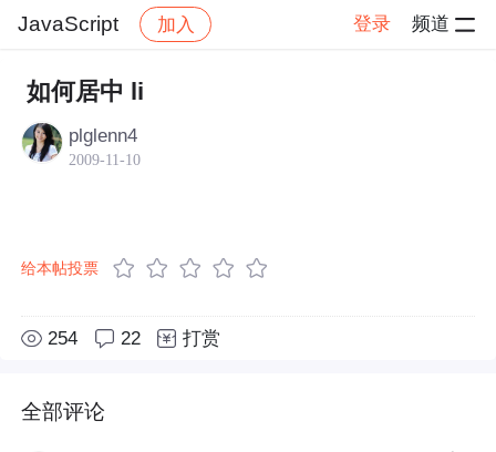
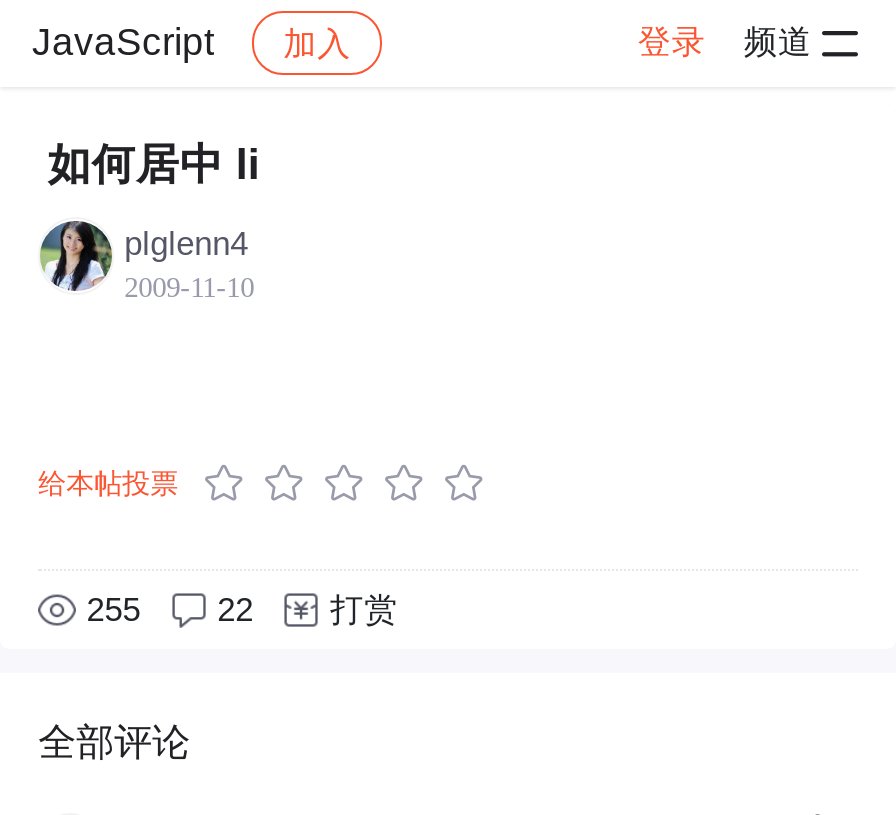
[48,328,78,349] 254 -> [86,592,140,630] 255

